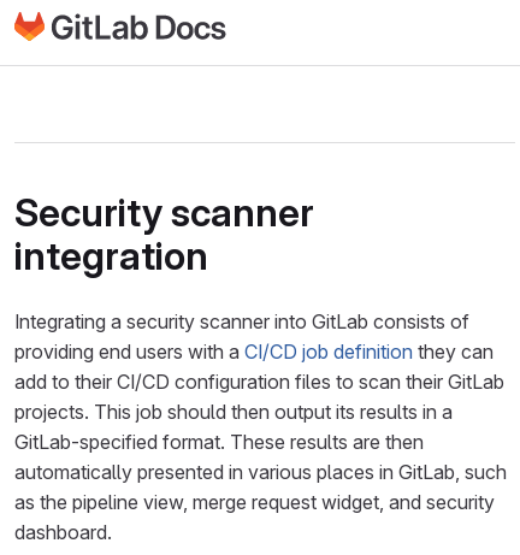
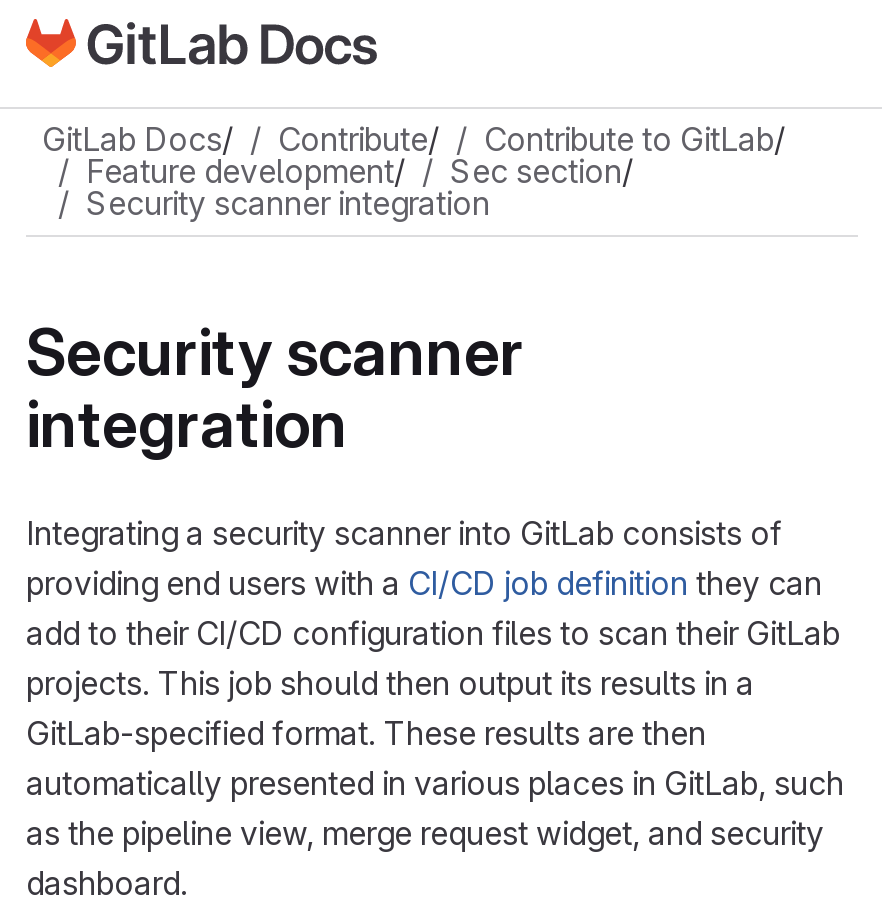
none -> [42,119,786,223] GitLab Docs/ | Contribute/ | Contribute to GitLab/ | Feature development/ | Sec section/ | Security scanner integration

